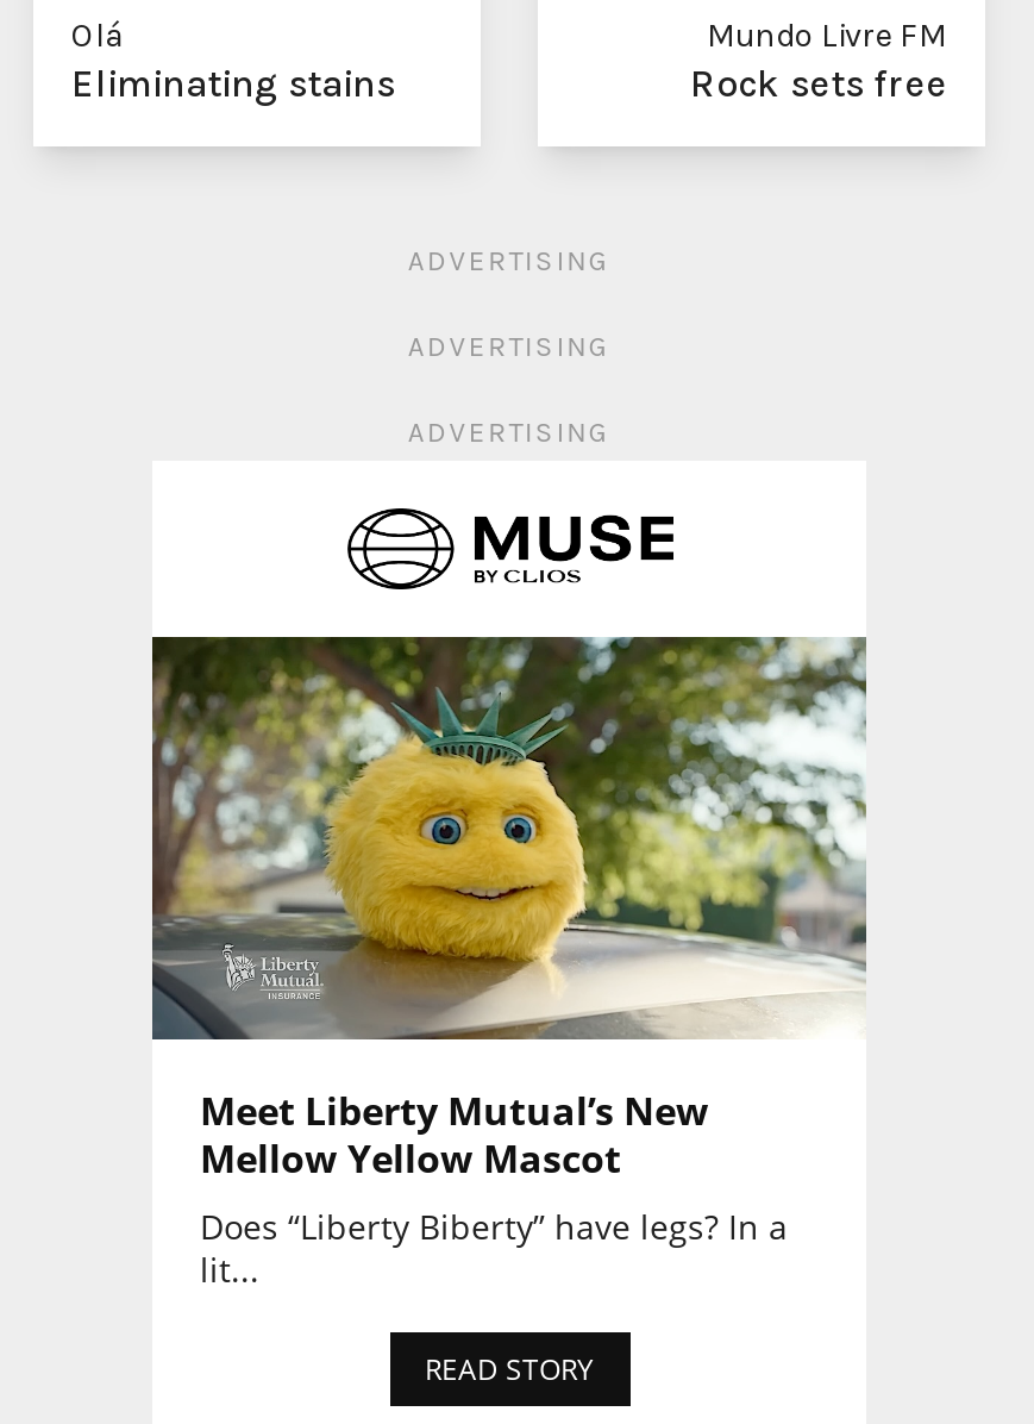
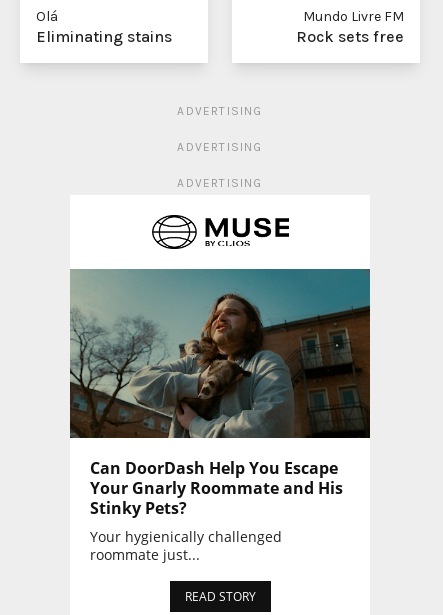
[152,635,866,1292] [image] | Meet Liberty Mutual’s New | Mellow Yellow Mascot | Does “Liberty Biberty” have legs? In a | lit... -> [70,268,371,564] [image] | Can DoorDash Help You Escape | Your Gnarly Roommate and His | Stinky Pets? | Your hygienically challenged | roommate just...

